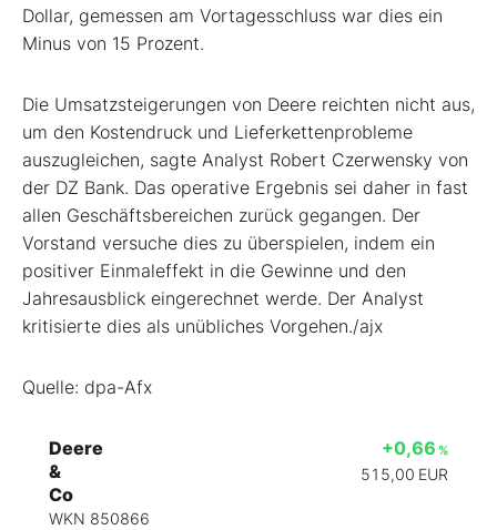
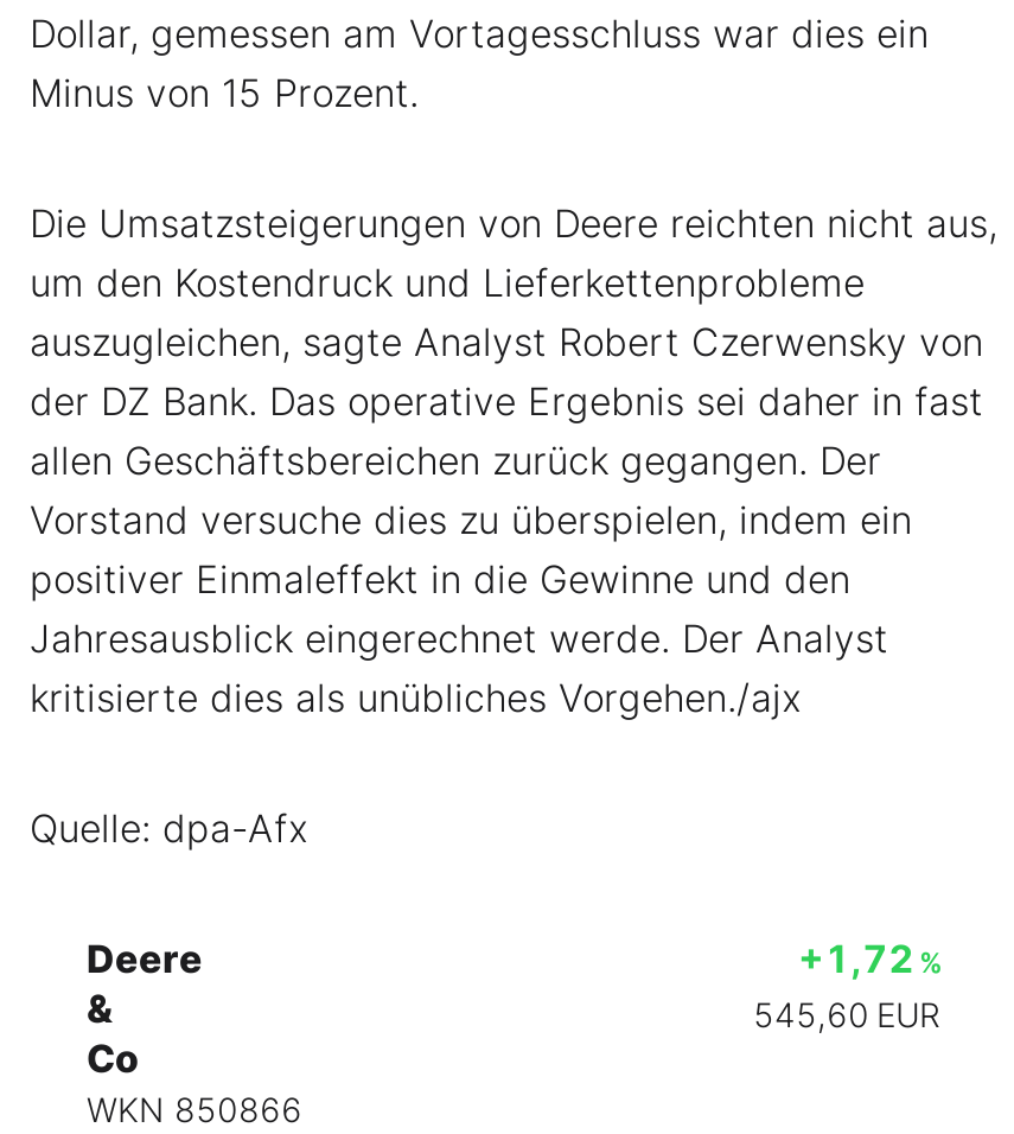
[382,436,448,459] +0,66 % -> [798,934,940,981] +1,72 %
[361,464,448,483] 515,00 EUR -> [753,993,940,1033] 545,60 EUR

